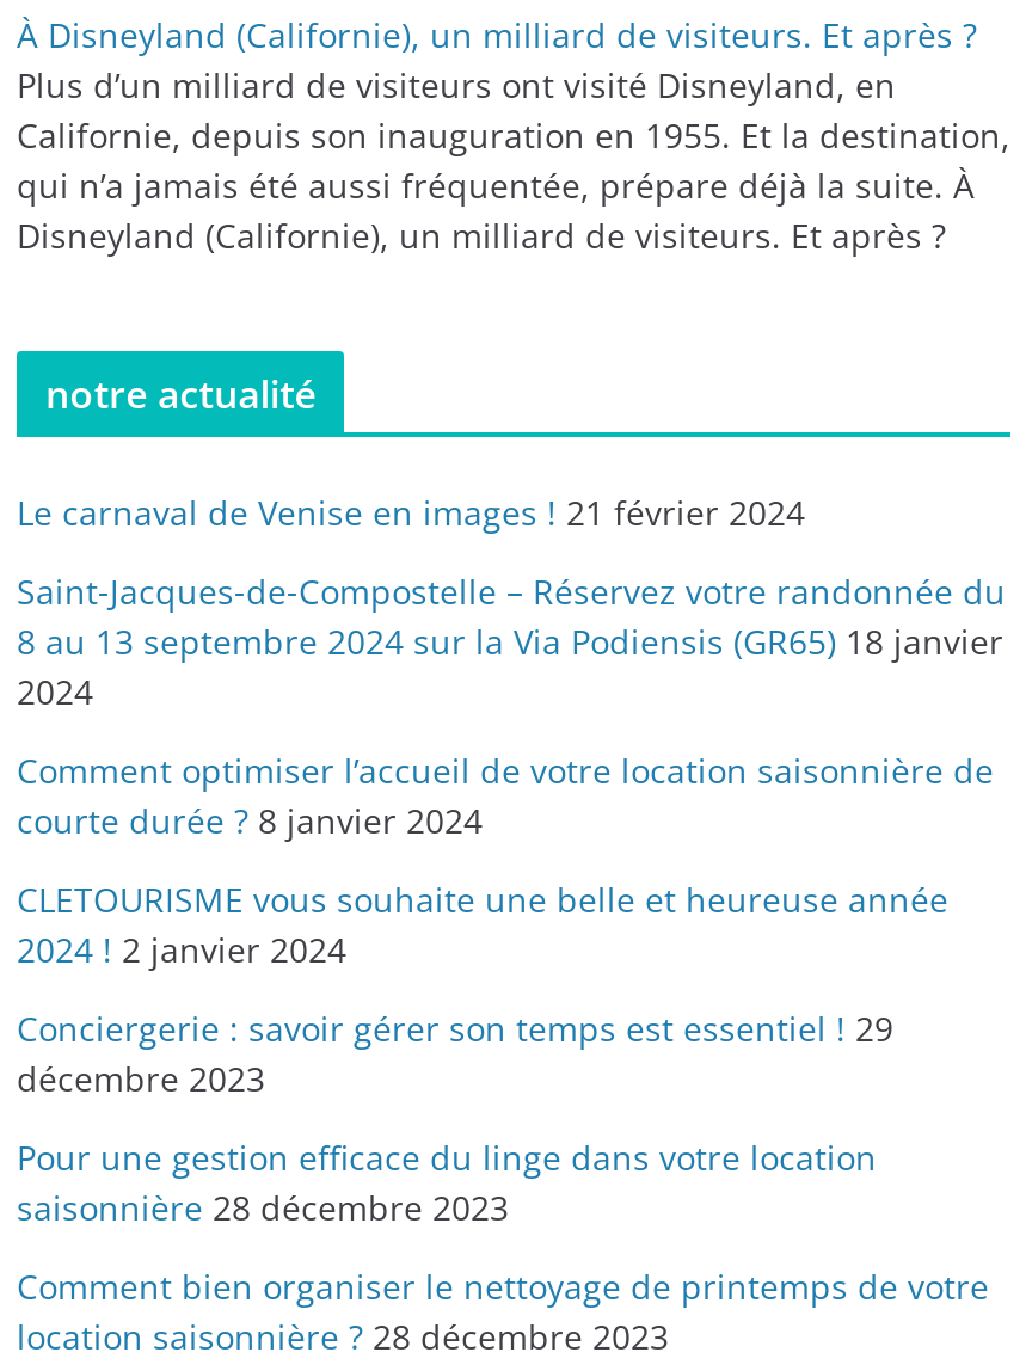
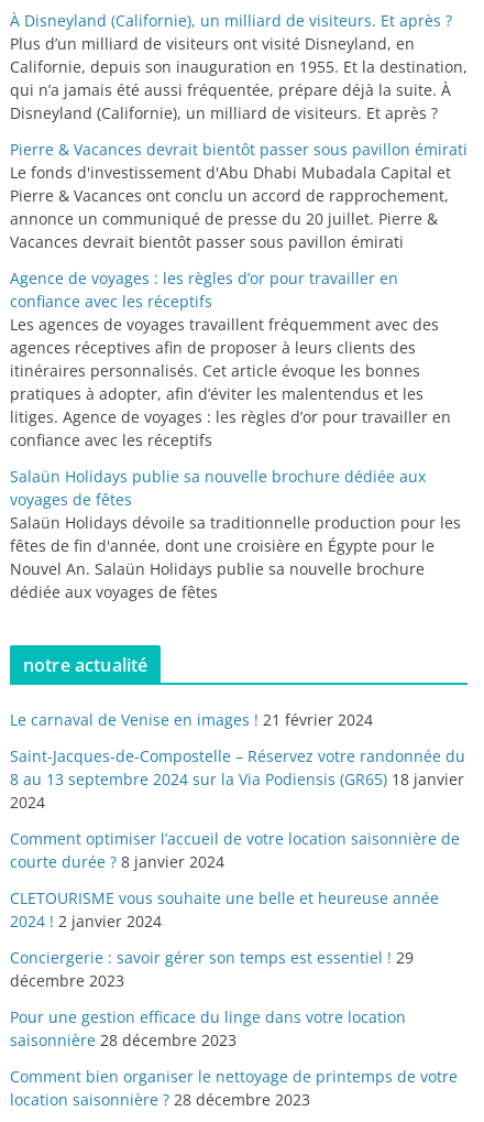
none -> [10,139,468,602] Pierre & Vacances devrait bientôt passer sous pavillon émirati | Le fonds d'investissement d'Abu Dhabi Mubadala Capital et | Pierre & Vacances ont conclu un accord de rapprochement, | annonce un communiqué de presse du 20 juillet. Pierre & | Vacances devrait bientôt passer sous pavillon émirati | Agence de voyages : les règles d’or pour travailler en | confiance avec les réceptifs | Les agences de voyages travaillent fréquemment avec des | agences réceptives afin de proposer à leurs clients des | itinéraires personnalisés. Cet article évoque les bonnes | pratiques à adopter, afin d’éviter les malentendus et les | litiges. Agence de voyages : les règles d’or pour travailler en | confiance avec les réceptifs | Salaün Holidays publie sa nouvelle brochure dédiée aux | voyages de fêtes | Salaün Holidays dévoile sa traditionnelle production pour les | fêtes de fin d'année, dont une croisière en Égypte pour le | Nouvel An. Salaün Holidays publie sa nouvelle brochure | dédiée aux voyages de fêtes

